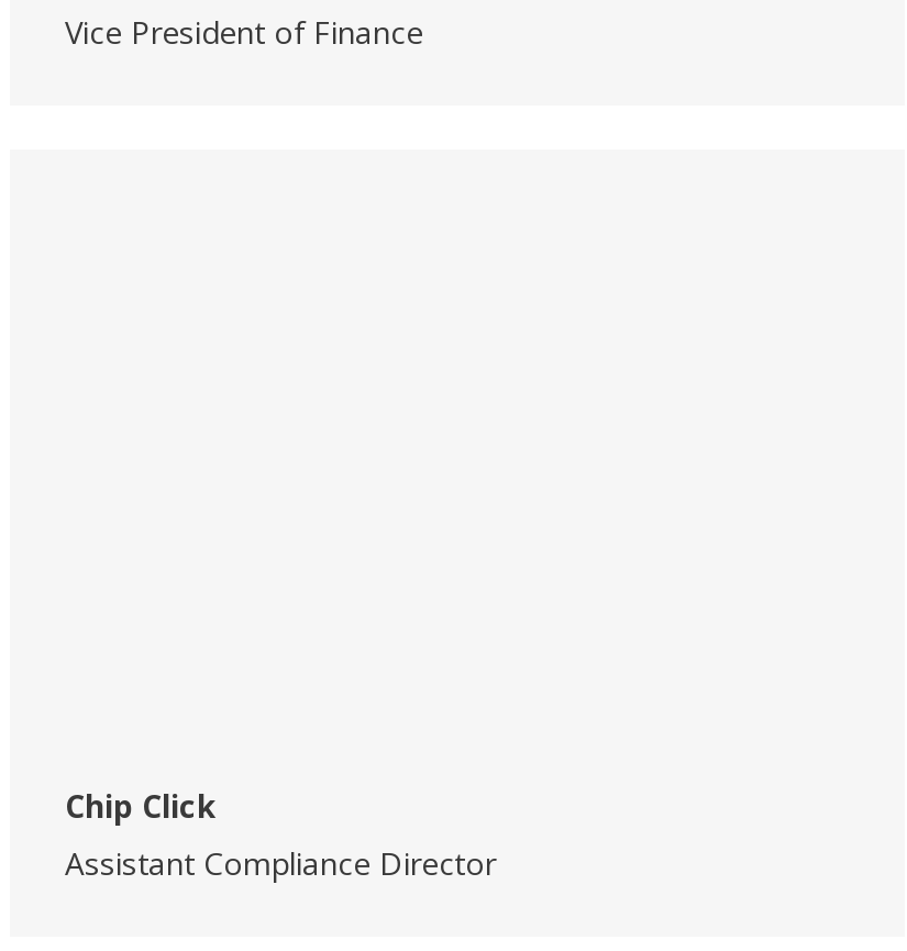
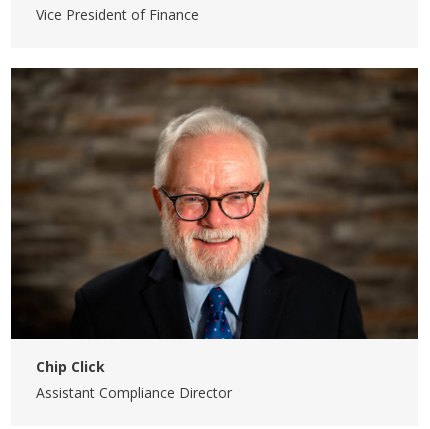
none -> [10,67,419,340] [image]

